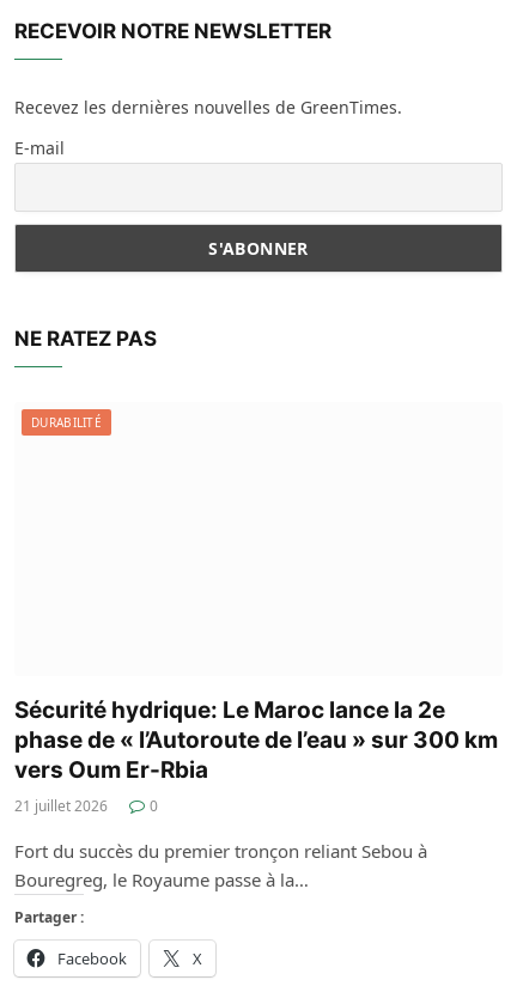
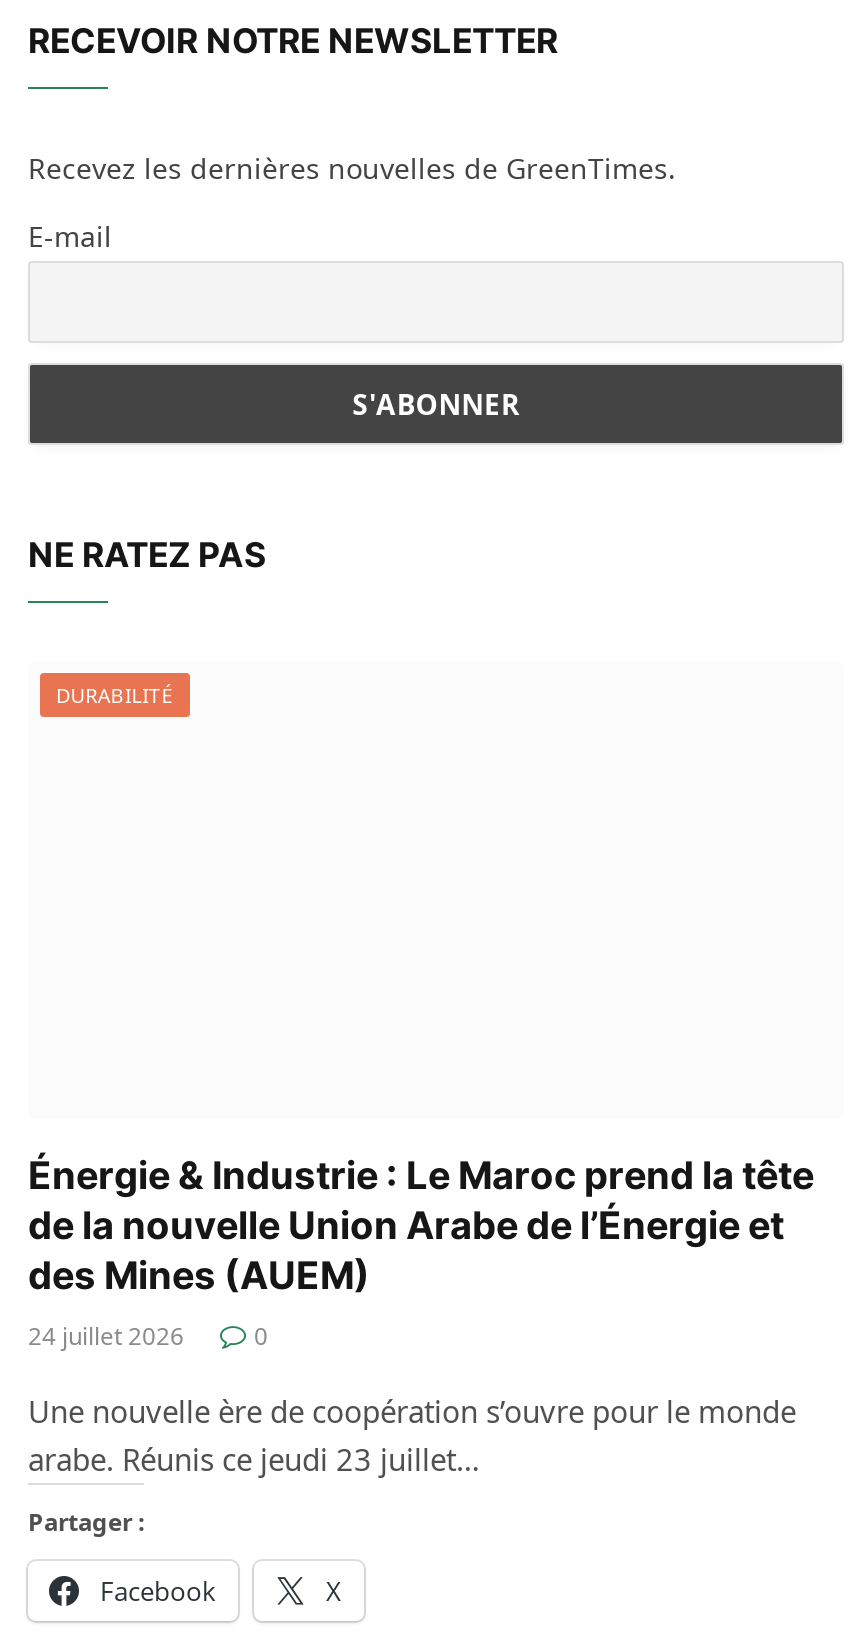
[14,697,498,816] Sécurité hydrique: Le Maroc lance la 2e | phase de « l’Autoroute de l’eau » sur 300 km | vers Oum Er-Rbia | 21 juillet 2026 -> [28,1154,814,1354] Énergie & Industrie : Le Maroc prend la tête | de la nouvelle Union Arabe de l’Énergie et | des Mines (AUEM) | 24 juillet 2026
[14,839,427,892] Fort du succès du premier tronçon reliant Sebou à | Bouregreg, le Royaume passe à la… -> [28,1392,796,1480] Une nouvelle ère de coopération s’ouvre pour le monde | arabe. Réunis ce jeudi 23 juillet…

